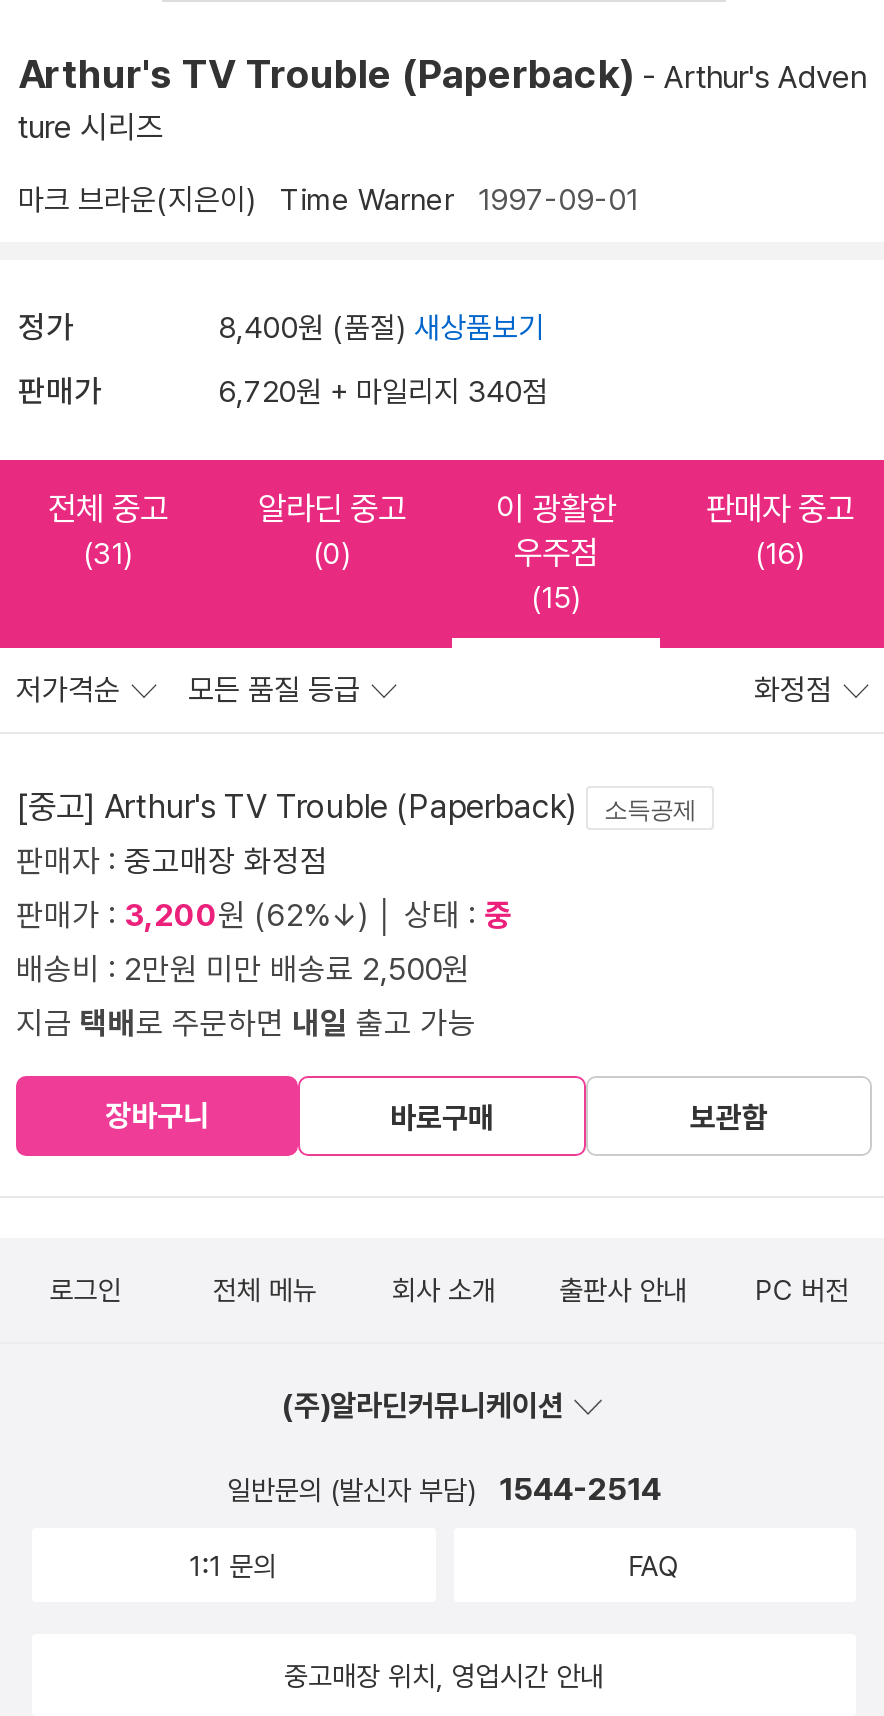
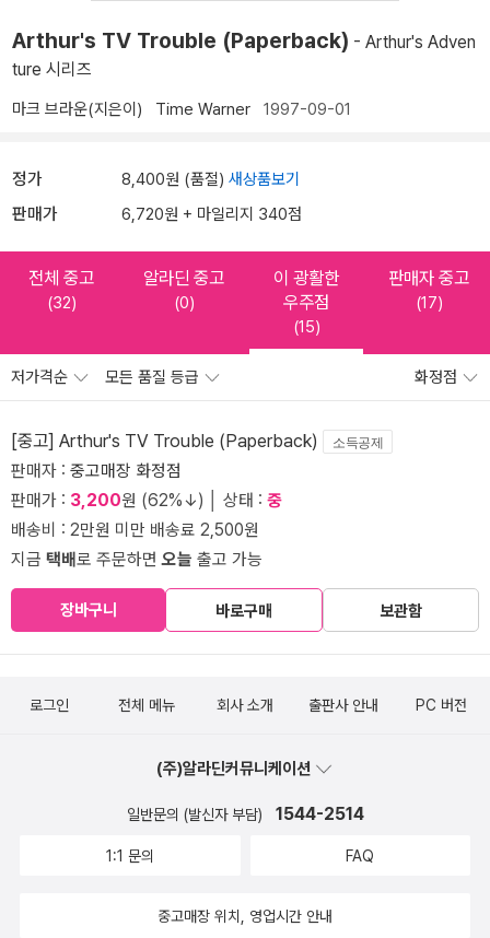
[83,537,133,573] (31) -> [46,293,76,313] (32)
[755,537,805,573] (16) -> [415,293,442,313] (17)
[16,1005,476,1043] 지금 택배로 주문하면 내일 출고 가능 -> [11,549,262,570] 지금 택배로 주문하면 오늘 출고 가능

